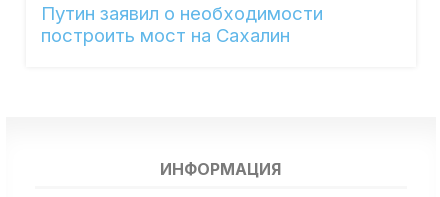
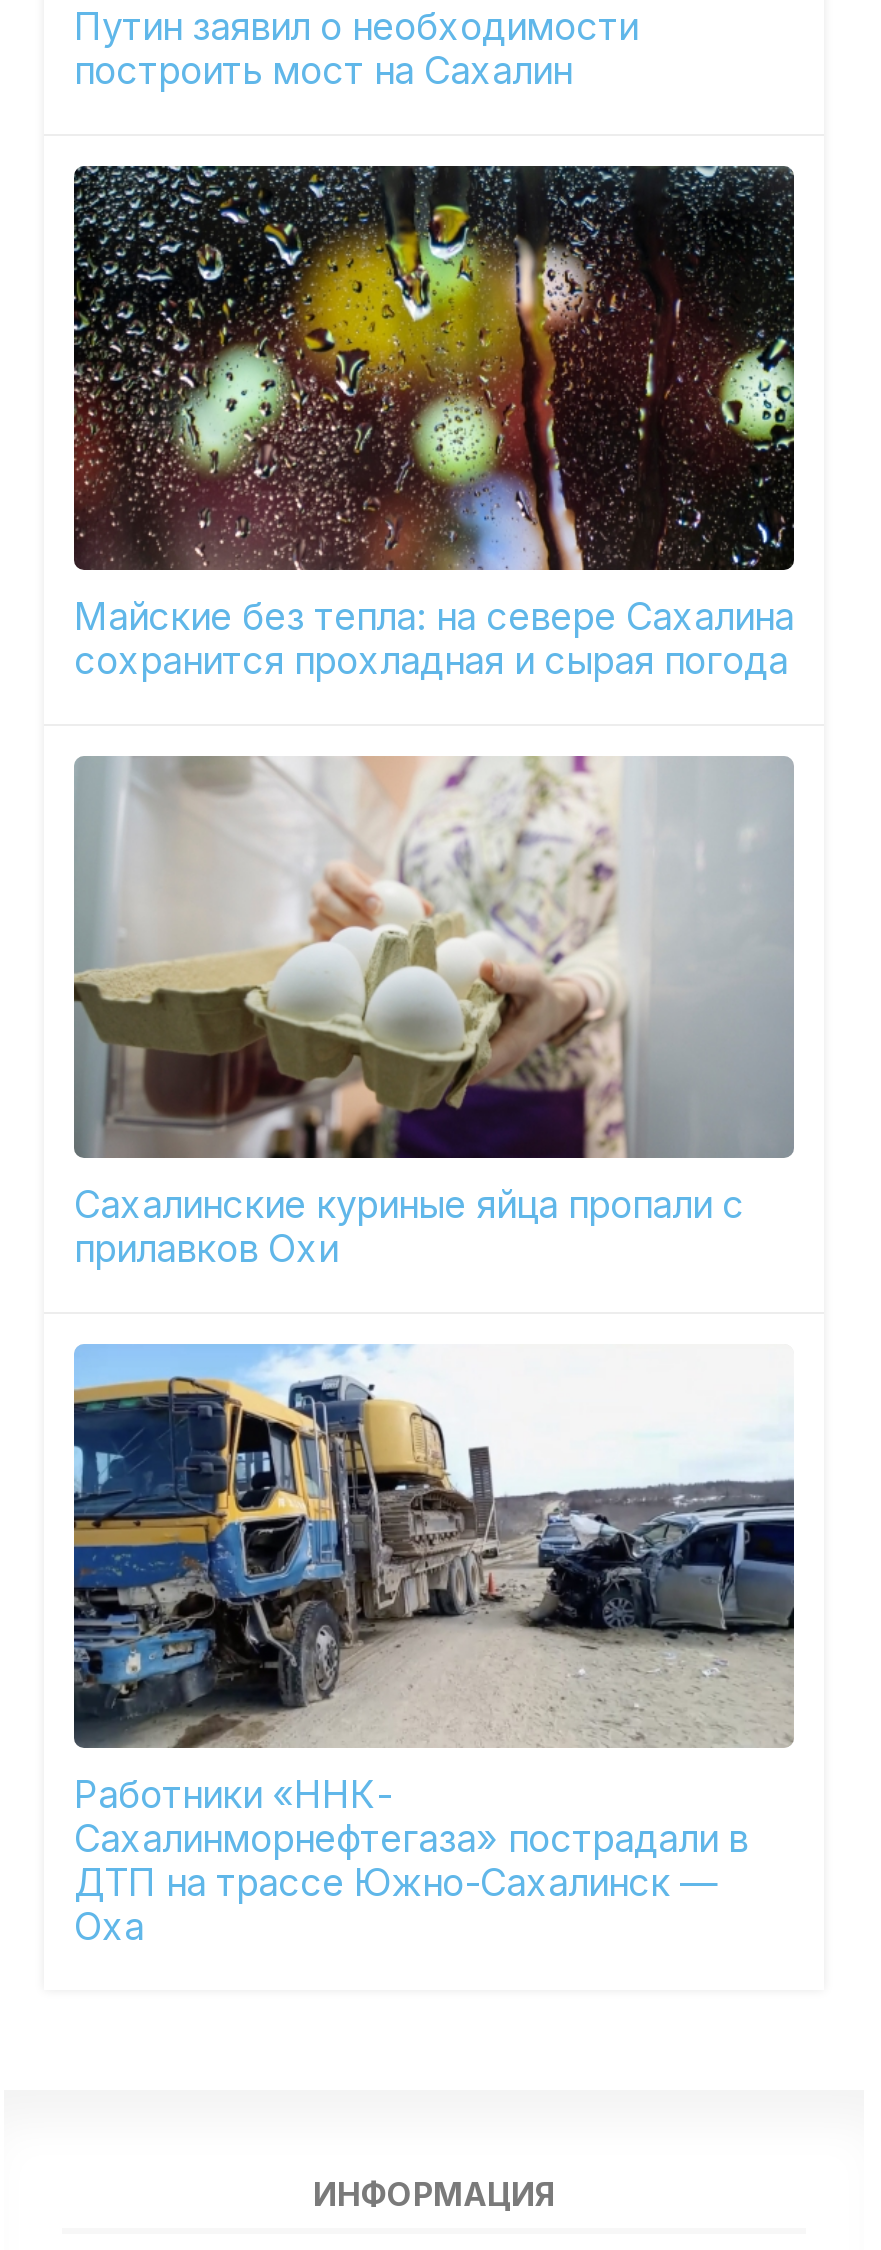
none -> [72,164,796,683] [image] | Майские без тепла: на севере Сахалина | сохранится прохладная и сырая погода
none -> [72,754,796,1273] [image] | Сахалинские куриные яйца пропали с | прилавков Охи
none -> [72,1342,796,1950] [image] | Работники «ННК- | Сахалинморнефтегаза» пострадали в | ДТП на трассе Южно-Сахалинск — | Оха

